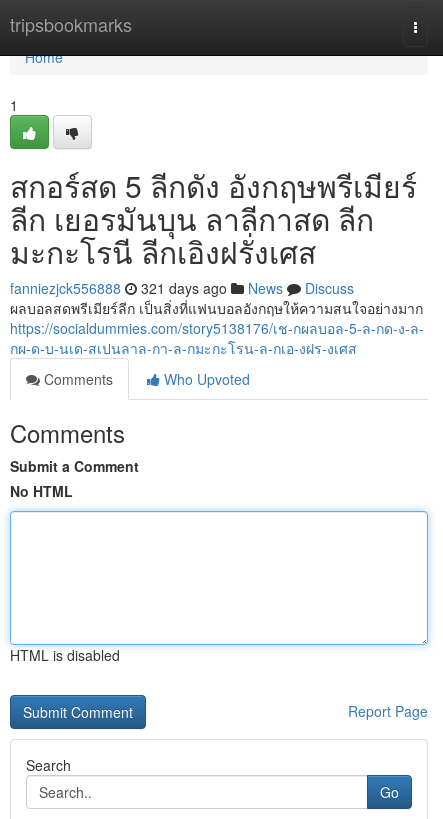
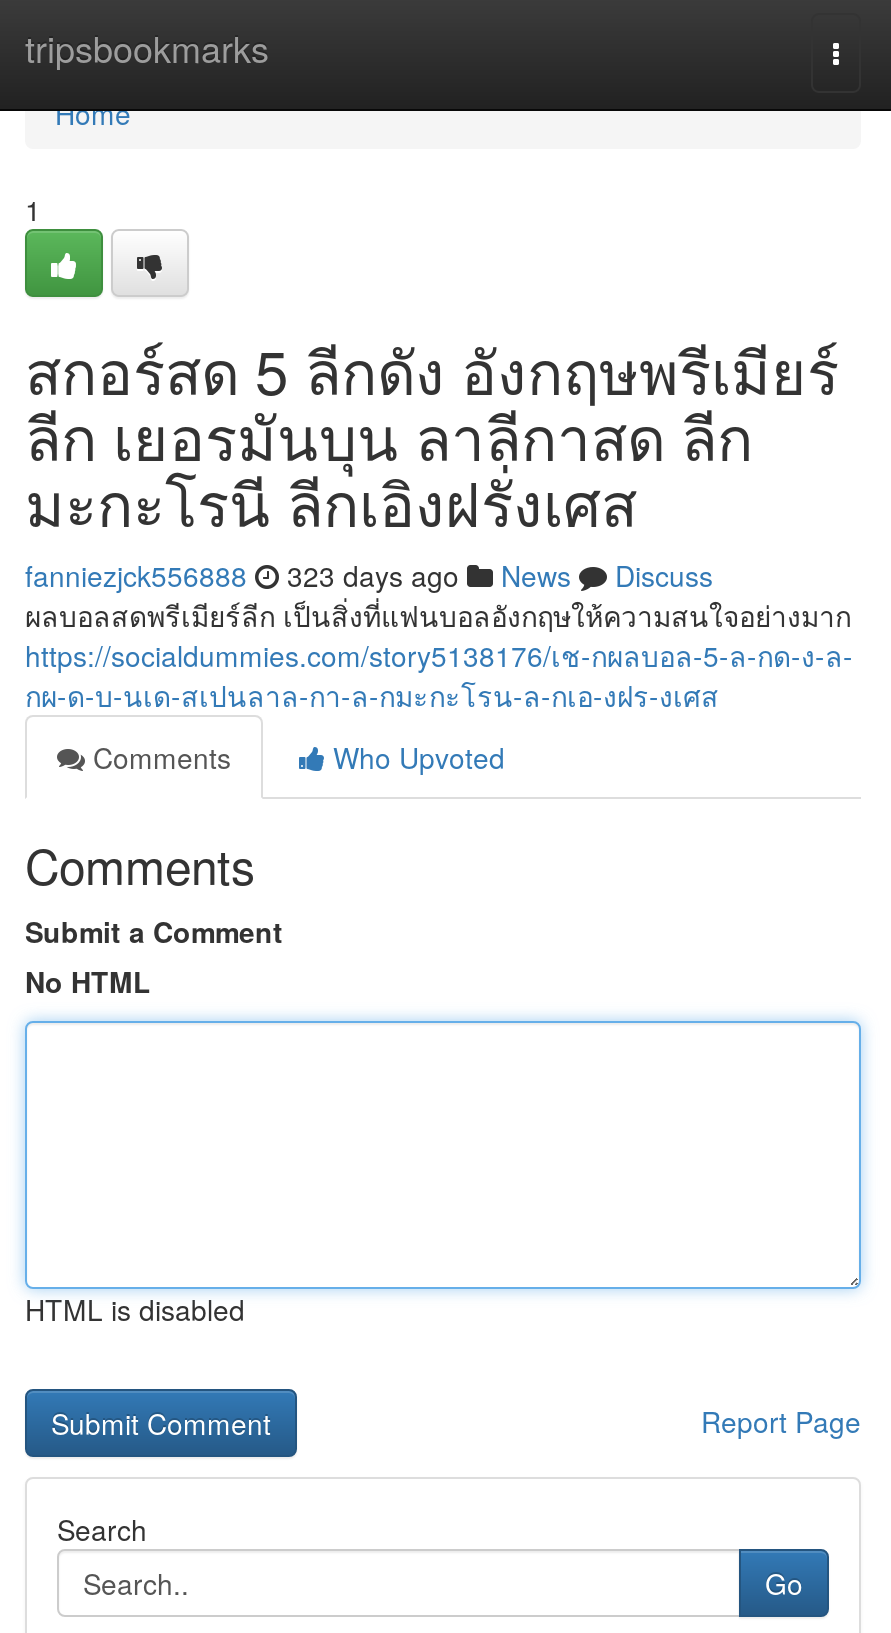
[10,278,354,298] fanniezjck556888 321 days ago News Discuss -> [25,555,713,595] fanniezjck556888 323 days ago News Discuss

